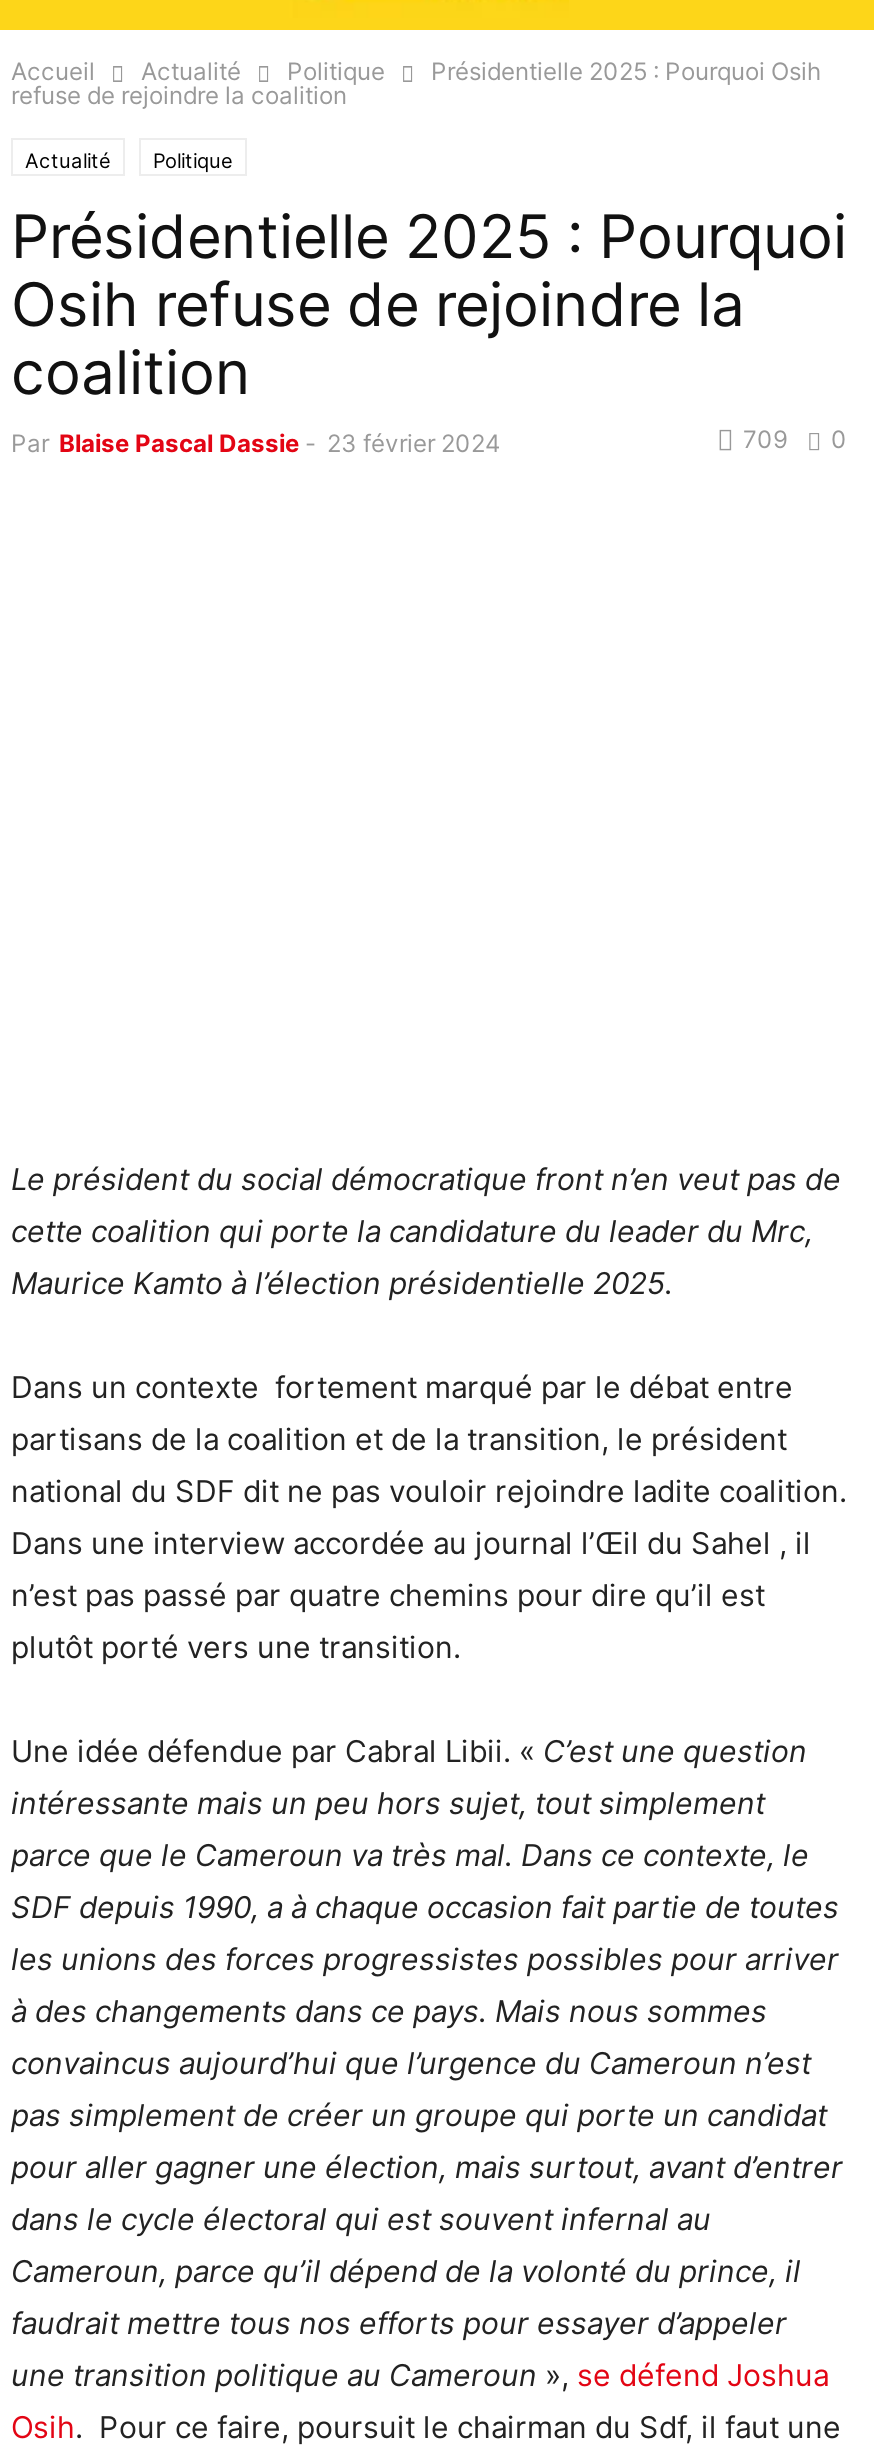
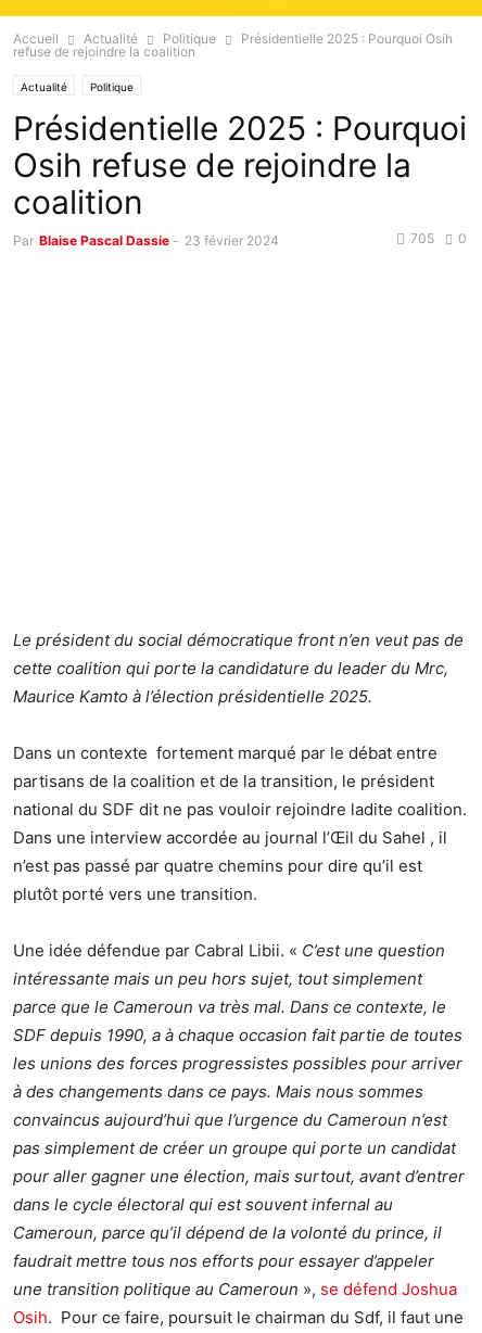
[743,424,847,454] 709 0 -> [410,230,467,246] 705 0

